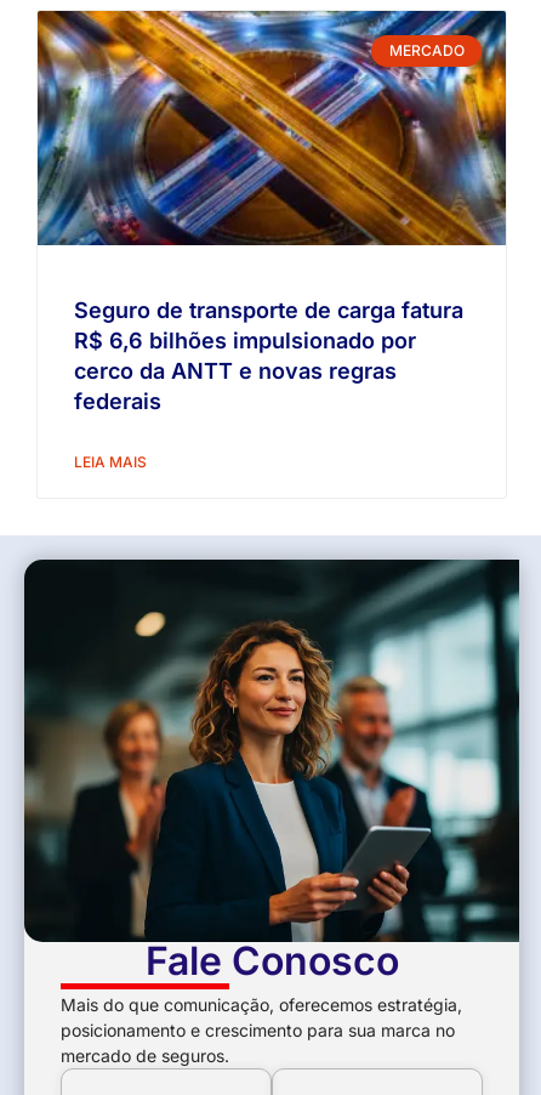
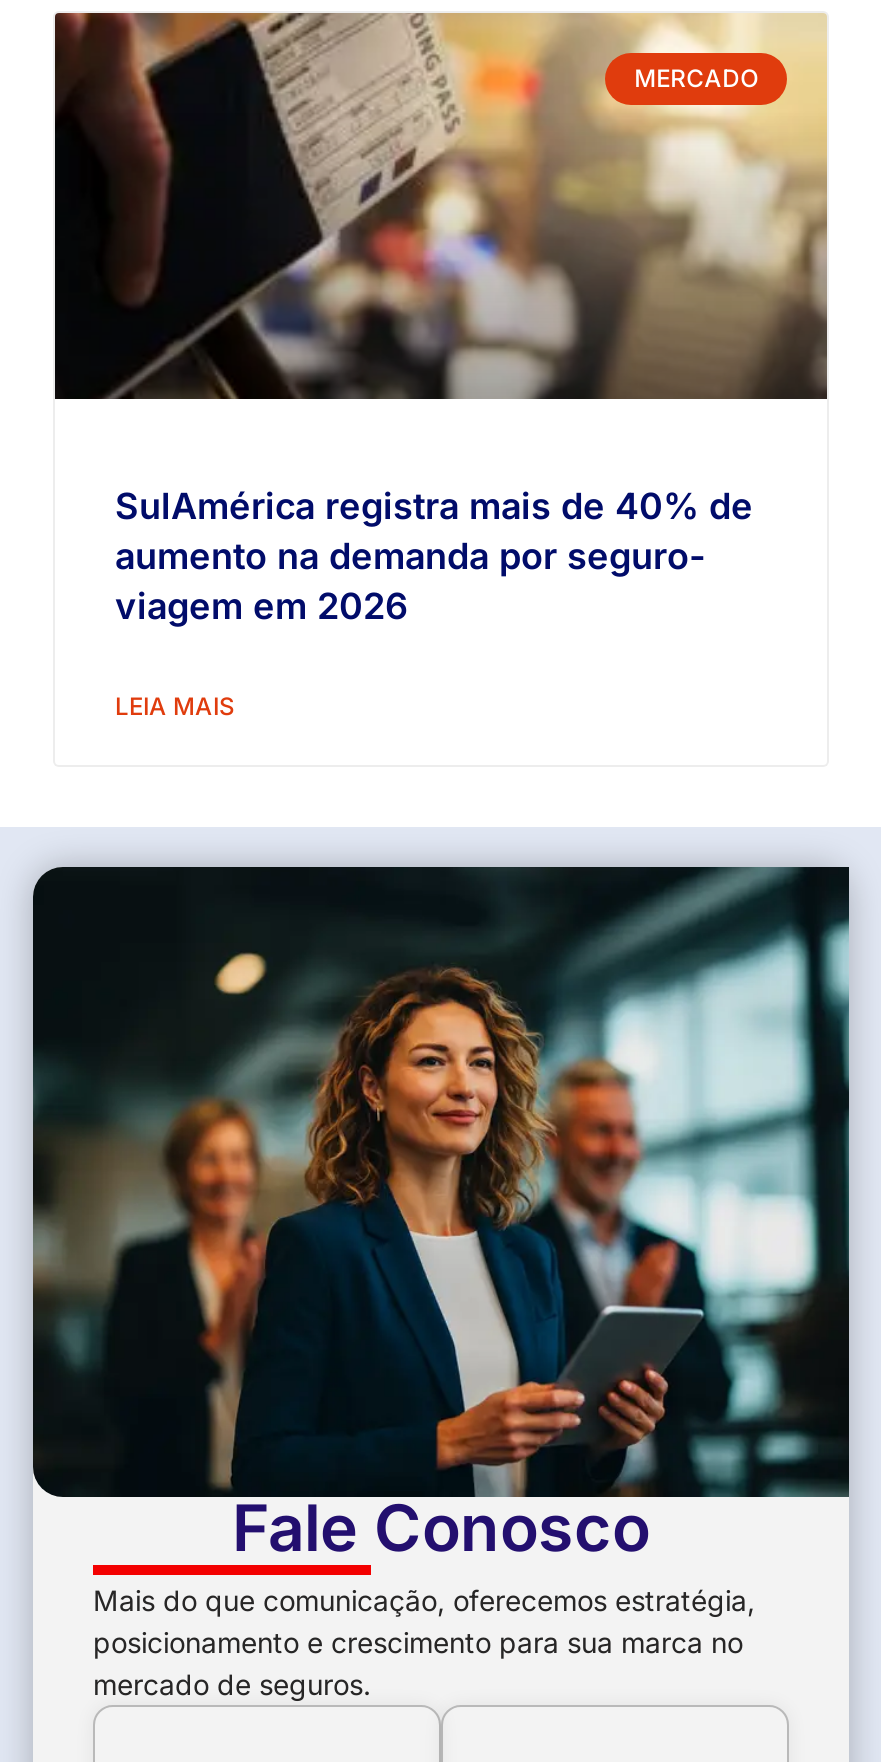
[36,10,507,246] [image] -> [53,11,829,401] [image]
[74,297,463,414] Seguro de transporte de carga fatura | R$ 6,6 bilhões impulsionado por | cerco da ANTT e novas regras | federais -> [115,485,753,627] SulAmérica registra mais de 40% de | aumento na demanda por seguro- | viagem em 2026

